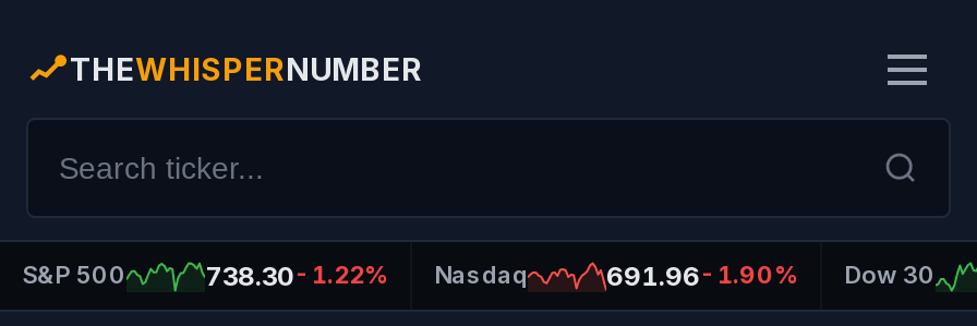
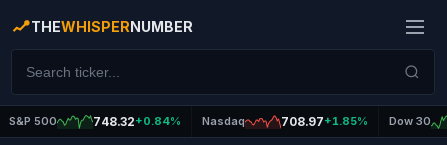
[205,259,528,292] 738.30-1.22% Nasdaq -> [93,114,245,129] 748.32+0.84% Nasdaq
[606,259,936,292] 691.96-1.90% Dow 30 -> [281,114,431,129] 708.97+1.85% Dow 30

